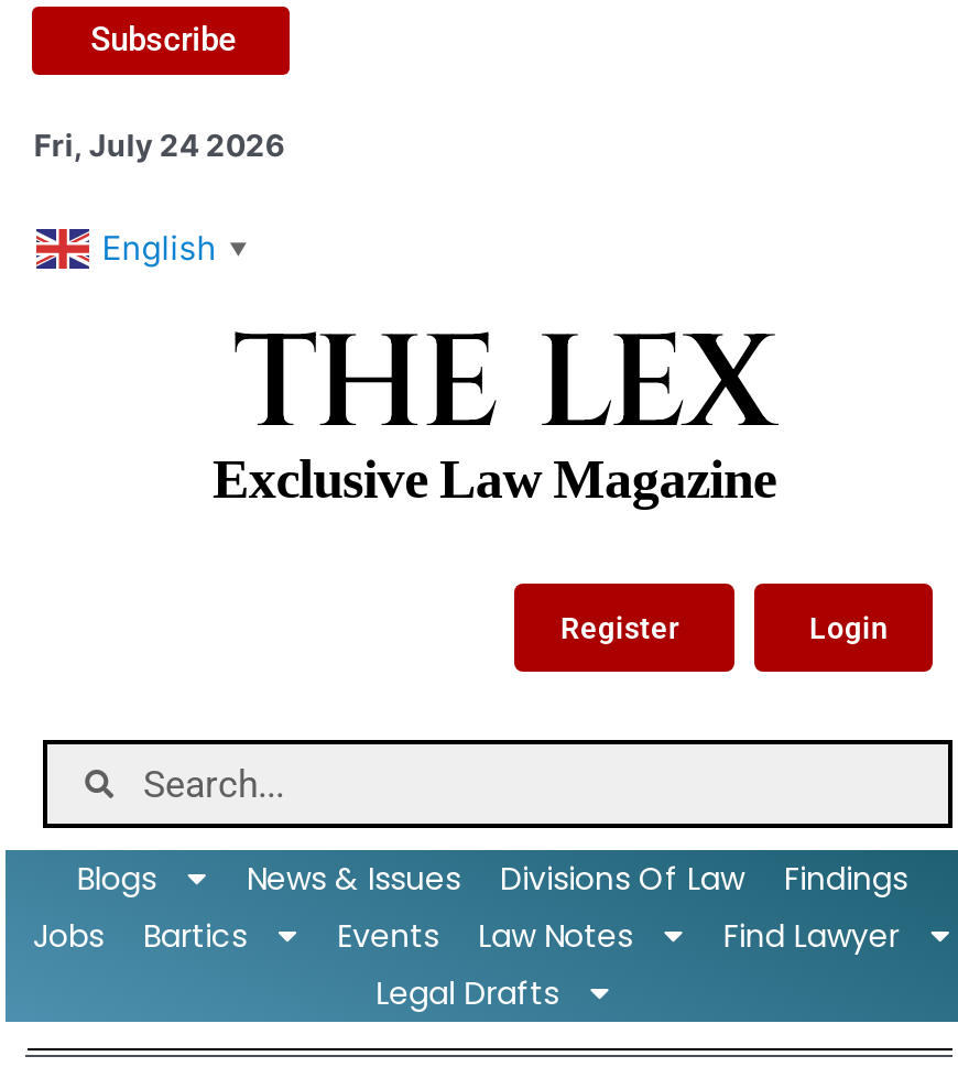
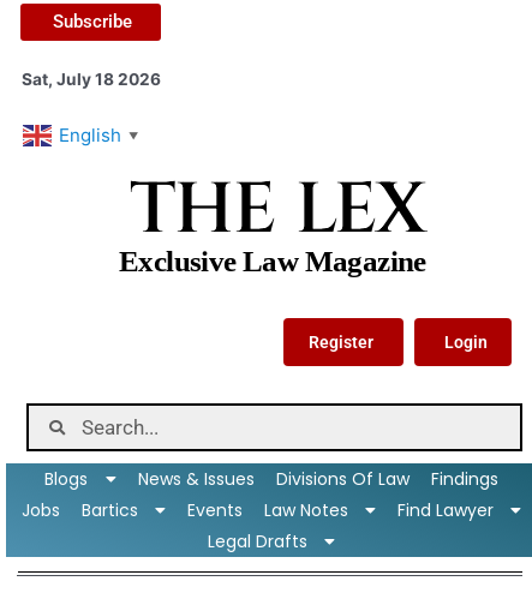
[34,128,285,163] Fri, July 24 2026 -> [21,70,161,89] Sat, July 18 2026

